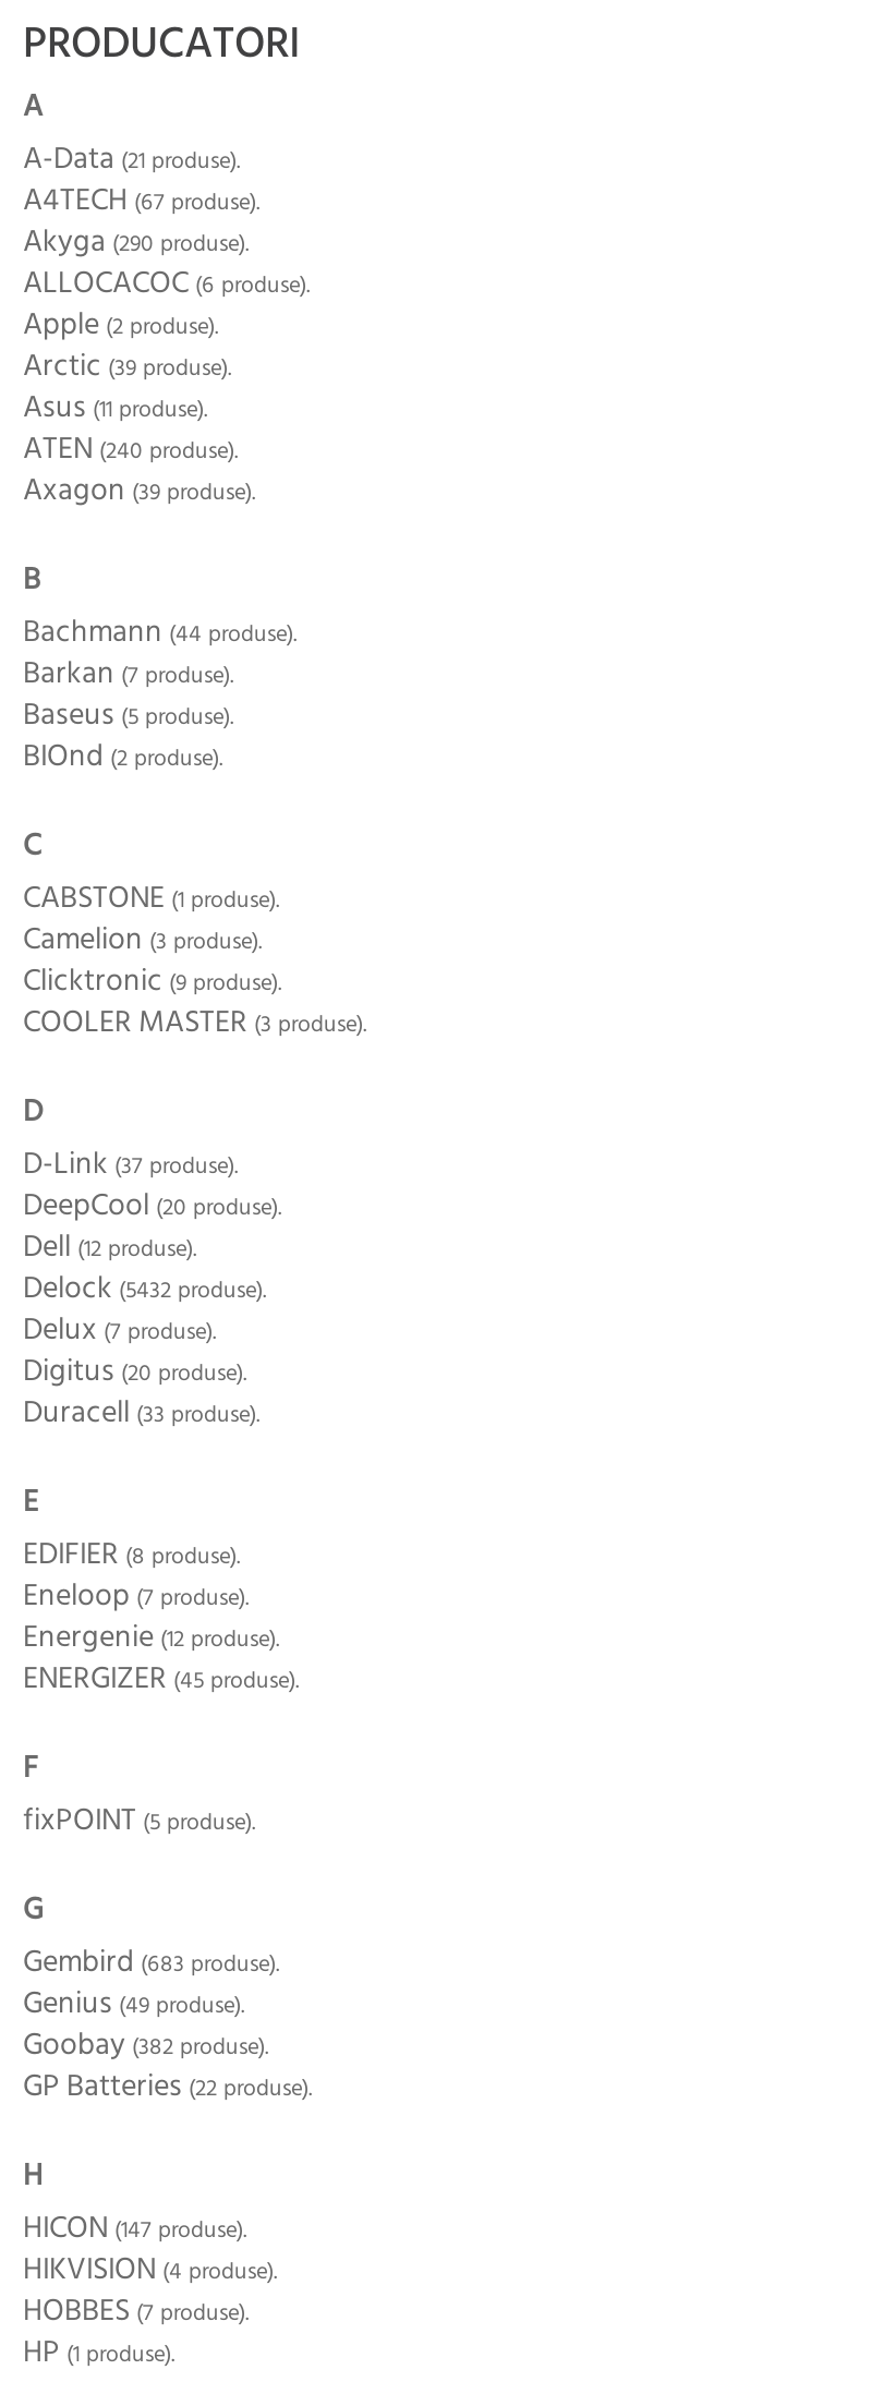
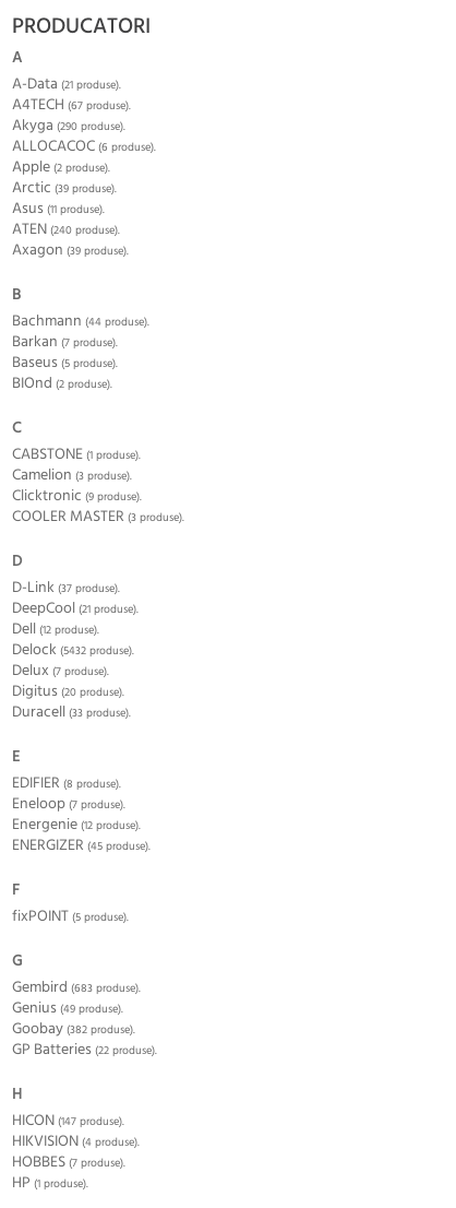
[23,1181,282,1231] DeepCool (20 produse). -> [12,596,139,621] DeepCool (21 produse).

